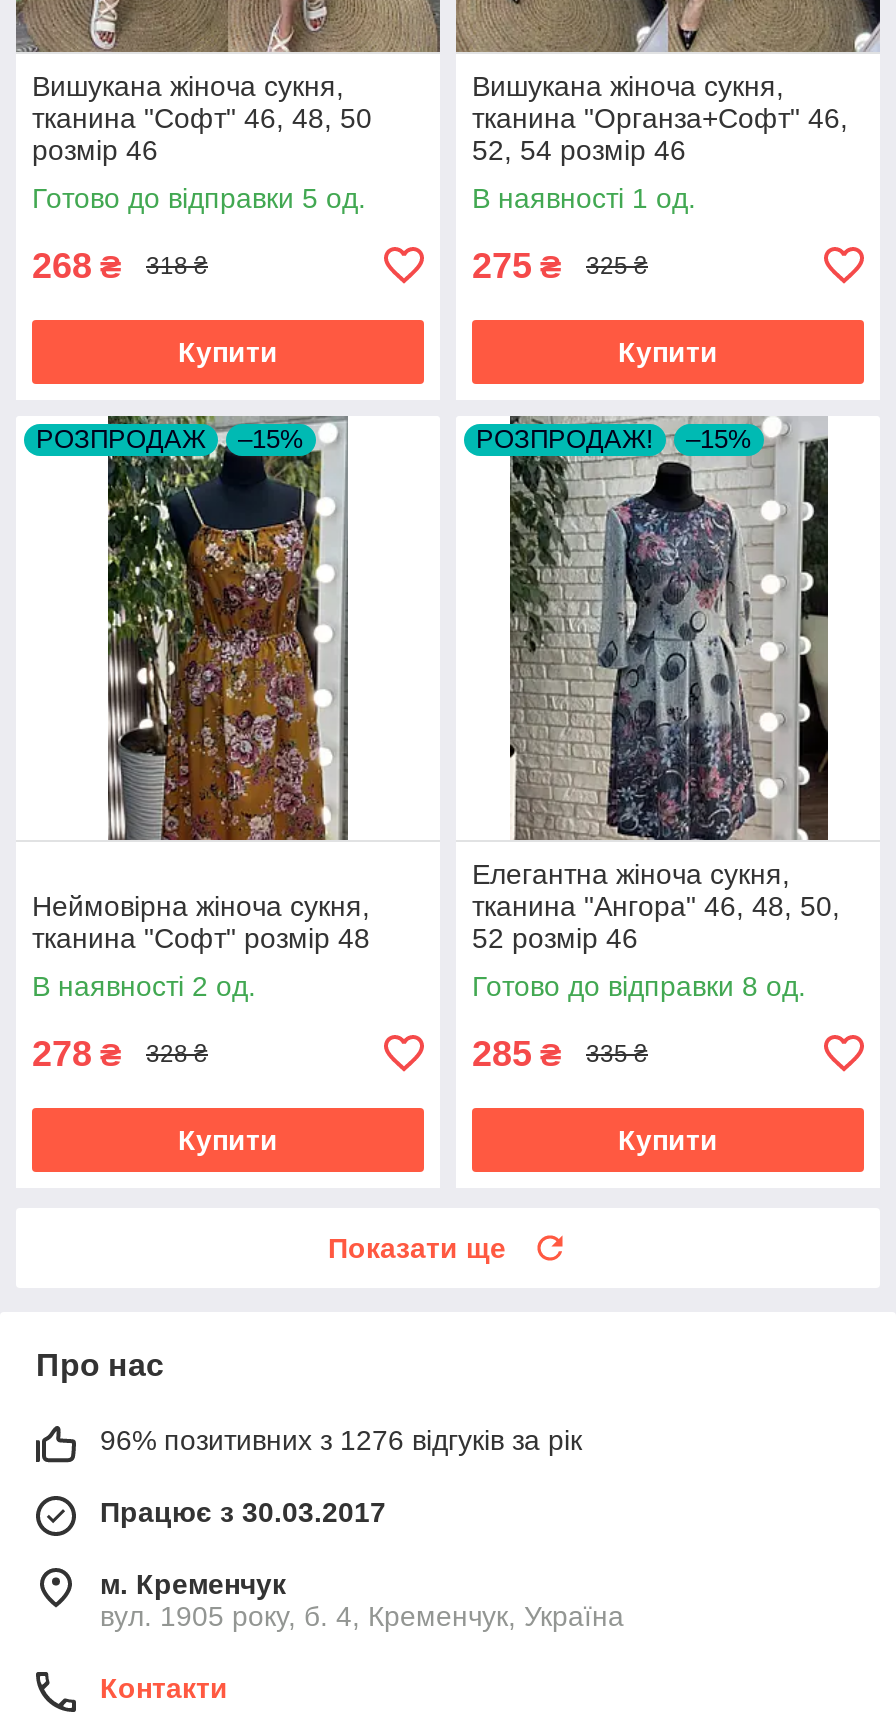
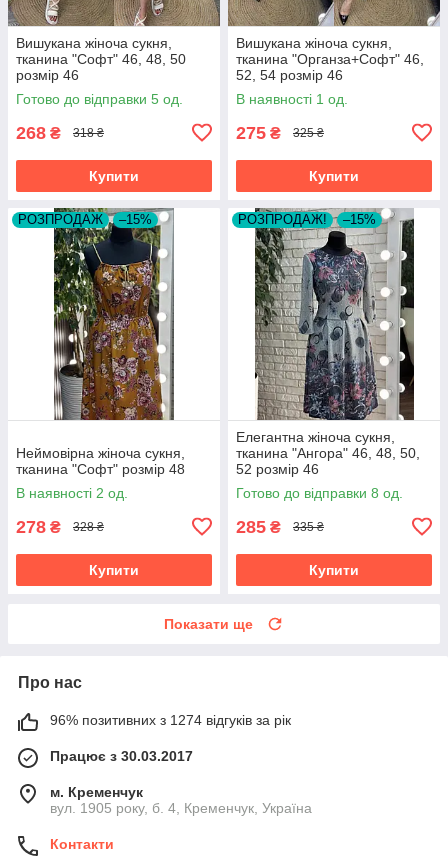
[100,1424,582,1456] 96% позитивних з 1276 відгуків за рік -> [50,712,291,728] 96% позитивних з 1274 відгуків за рік

